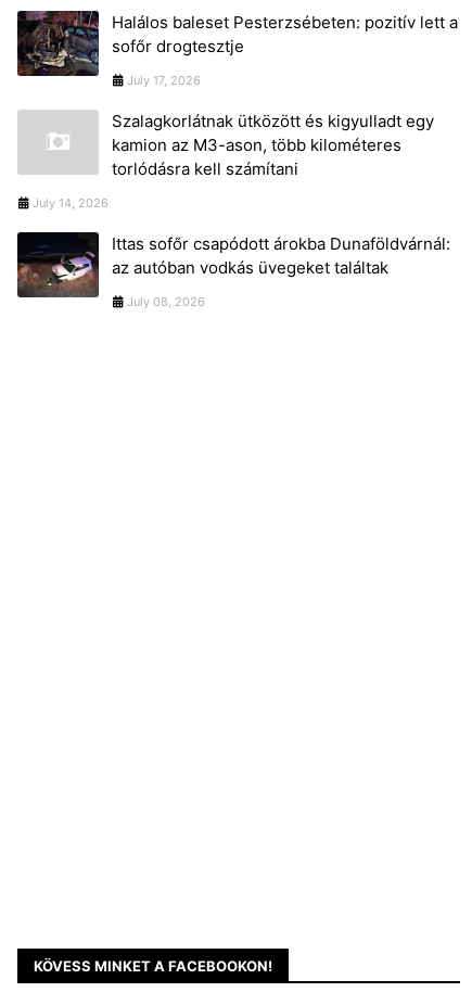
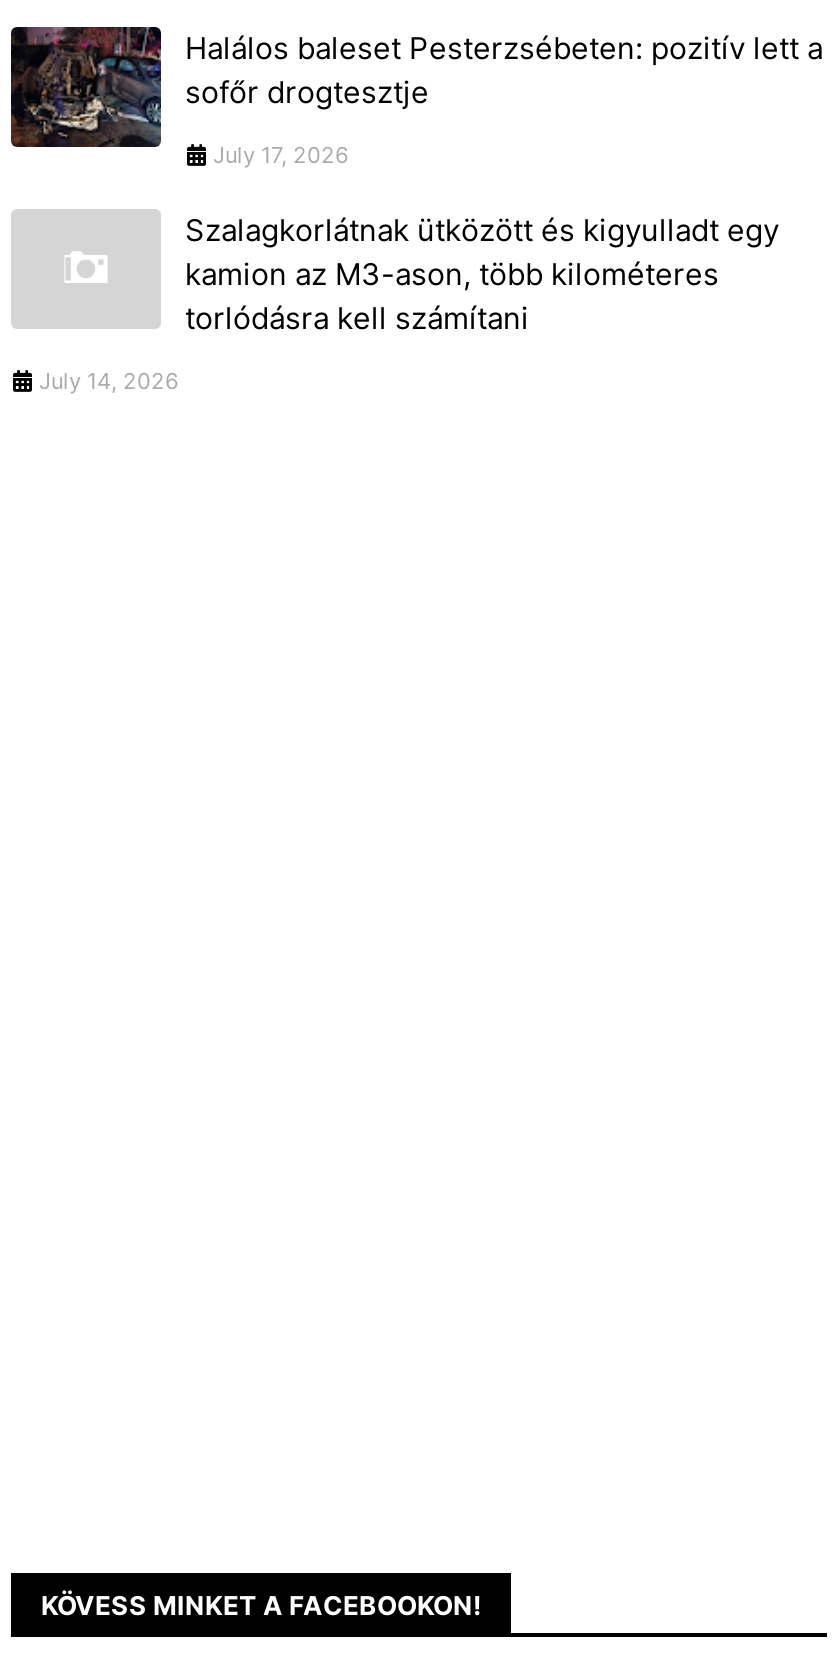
[16,231,450,310] [image] | Ittas sofőr csapódott árokba Dunaföldvárnál: | az autóban vodkás üvegeket találtak | July 08, 2026 -> none

